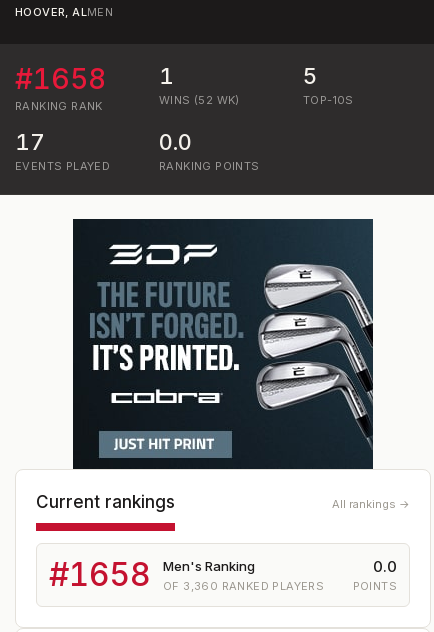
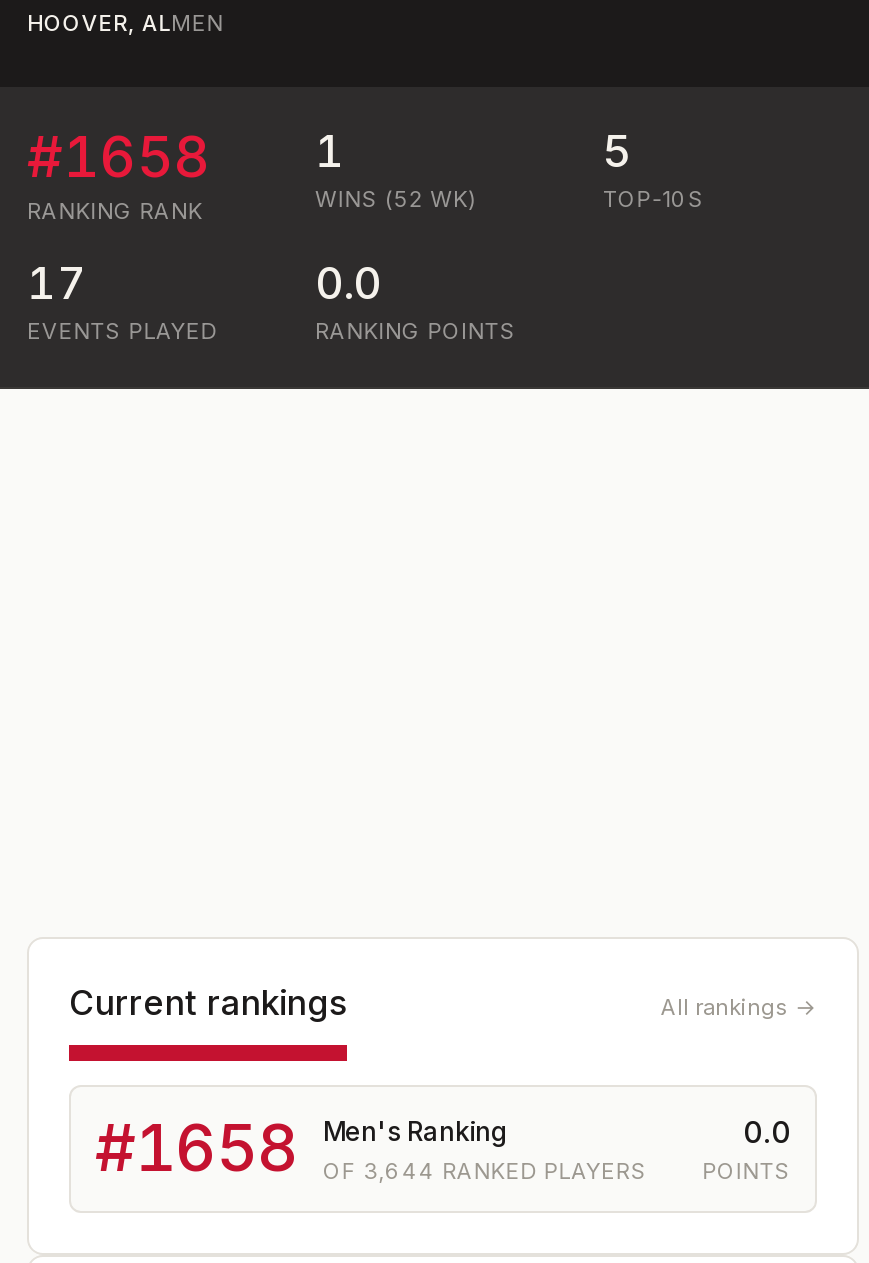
[72,218,374,470] [image] -> none
[163,578,324,592] OF 3,360 RANKED PLAYERS -> [323,1156,647,1184] OF 3,644 RANKED PLAYERS

